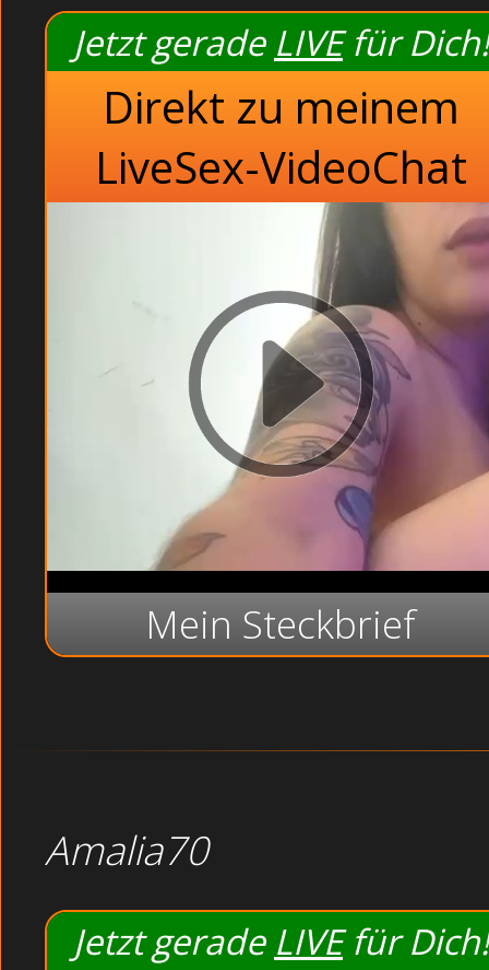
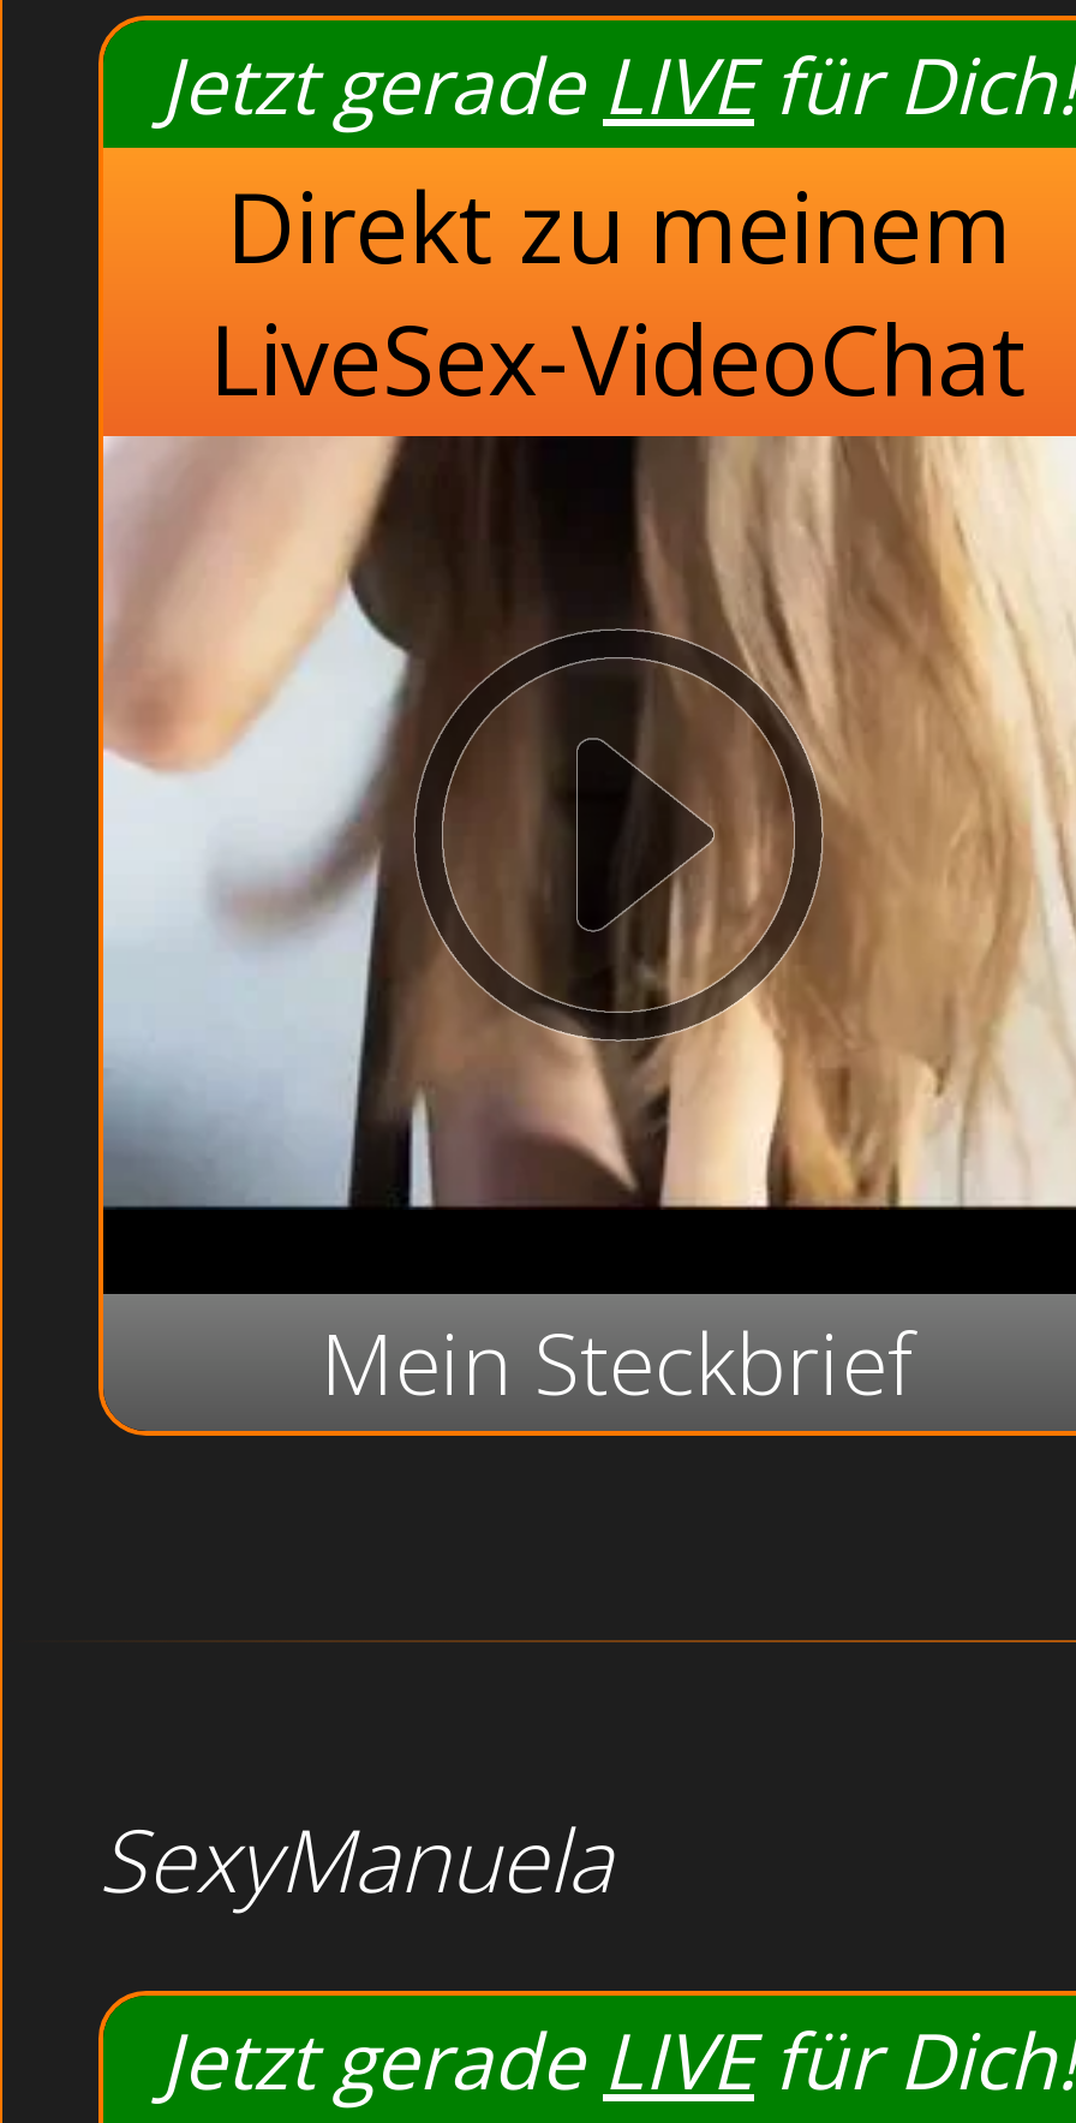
[46,201,486,572] [image] -> [103,434,1069,1246] [image]
[45,824,208,877] Amalia70 -> [98,1802,612,1920] SexyManuela

